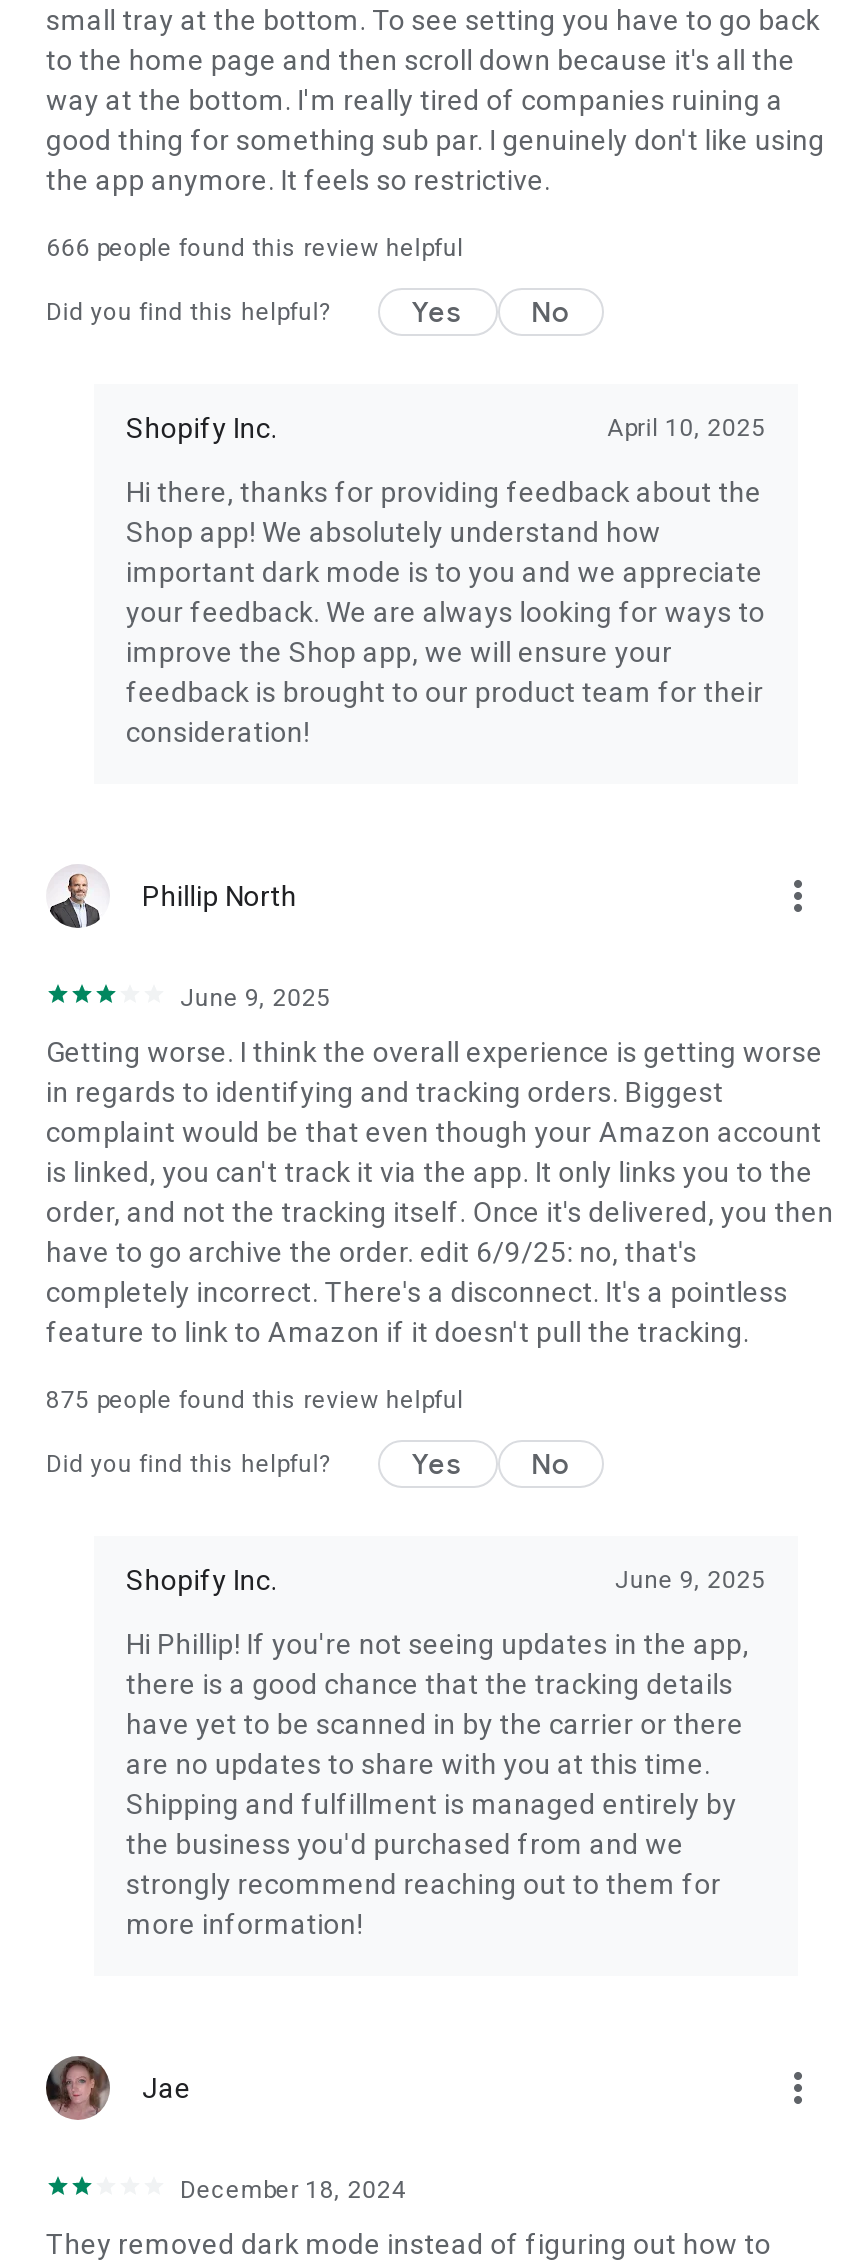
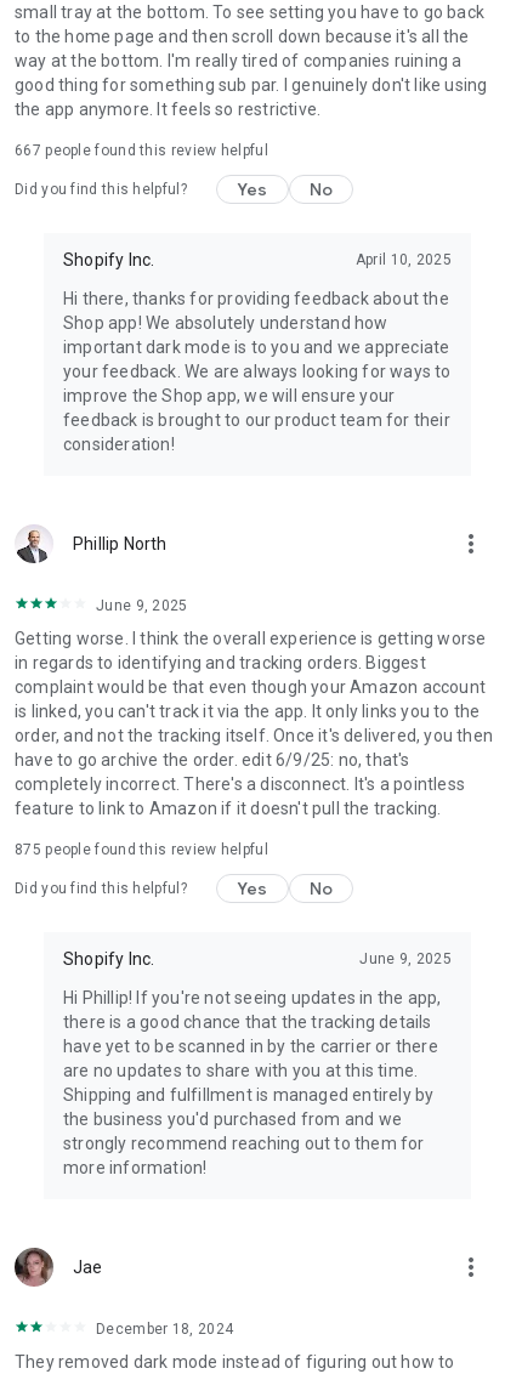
[46,234,464,262] 666 people found this review helpful -> [15,142,268,159] 667 people found this review helpful

